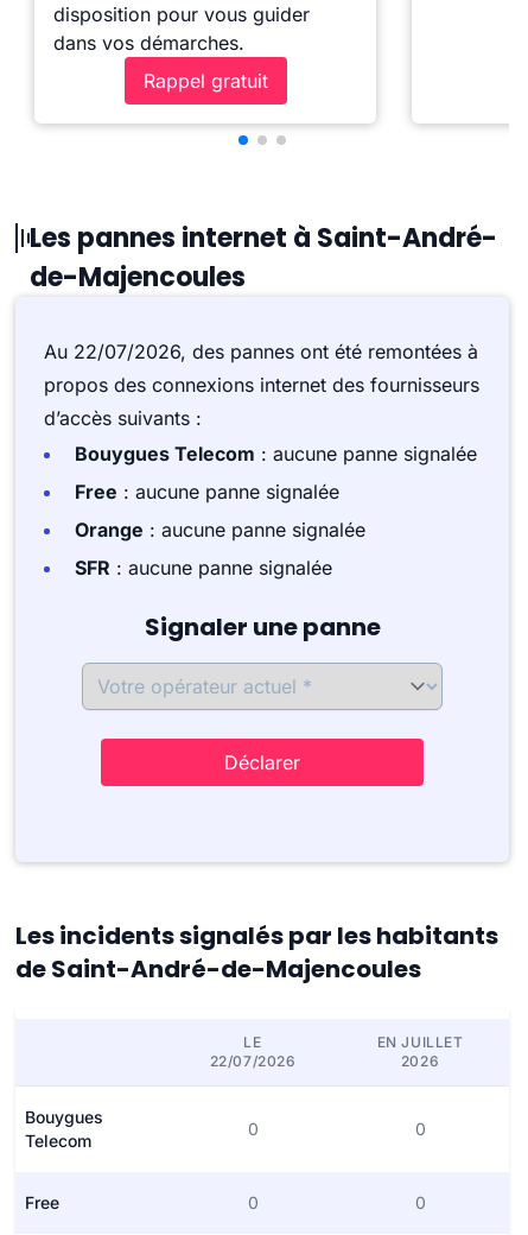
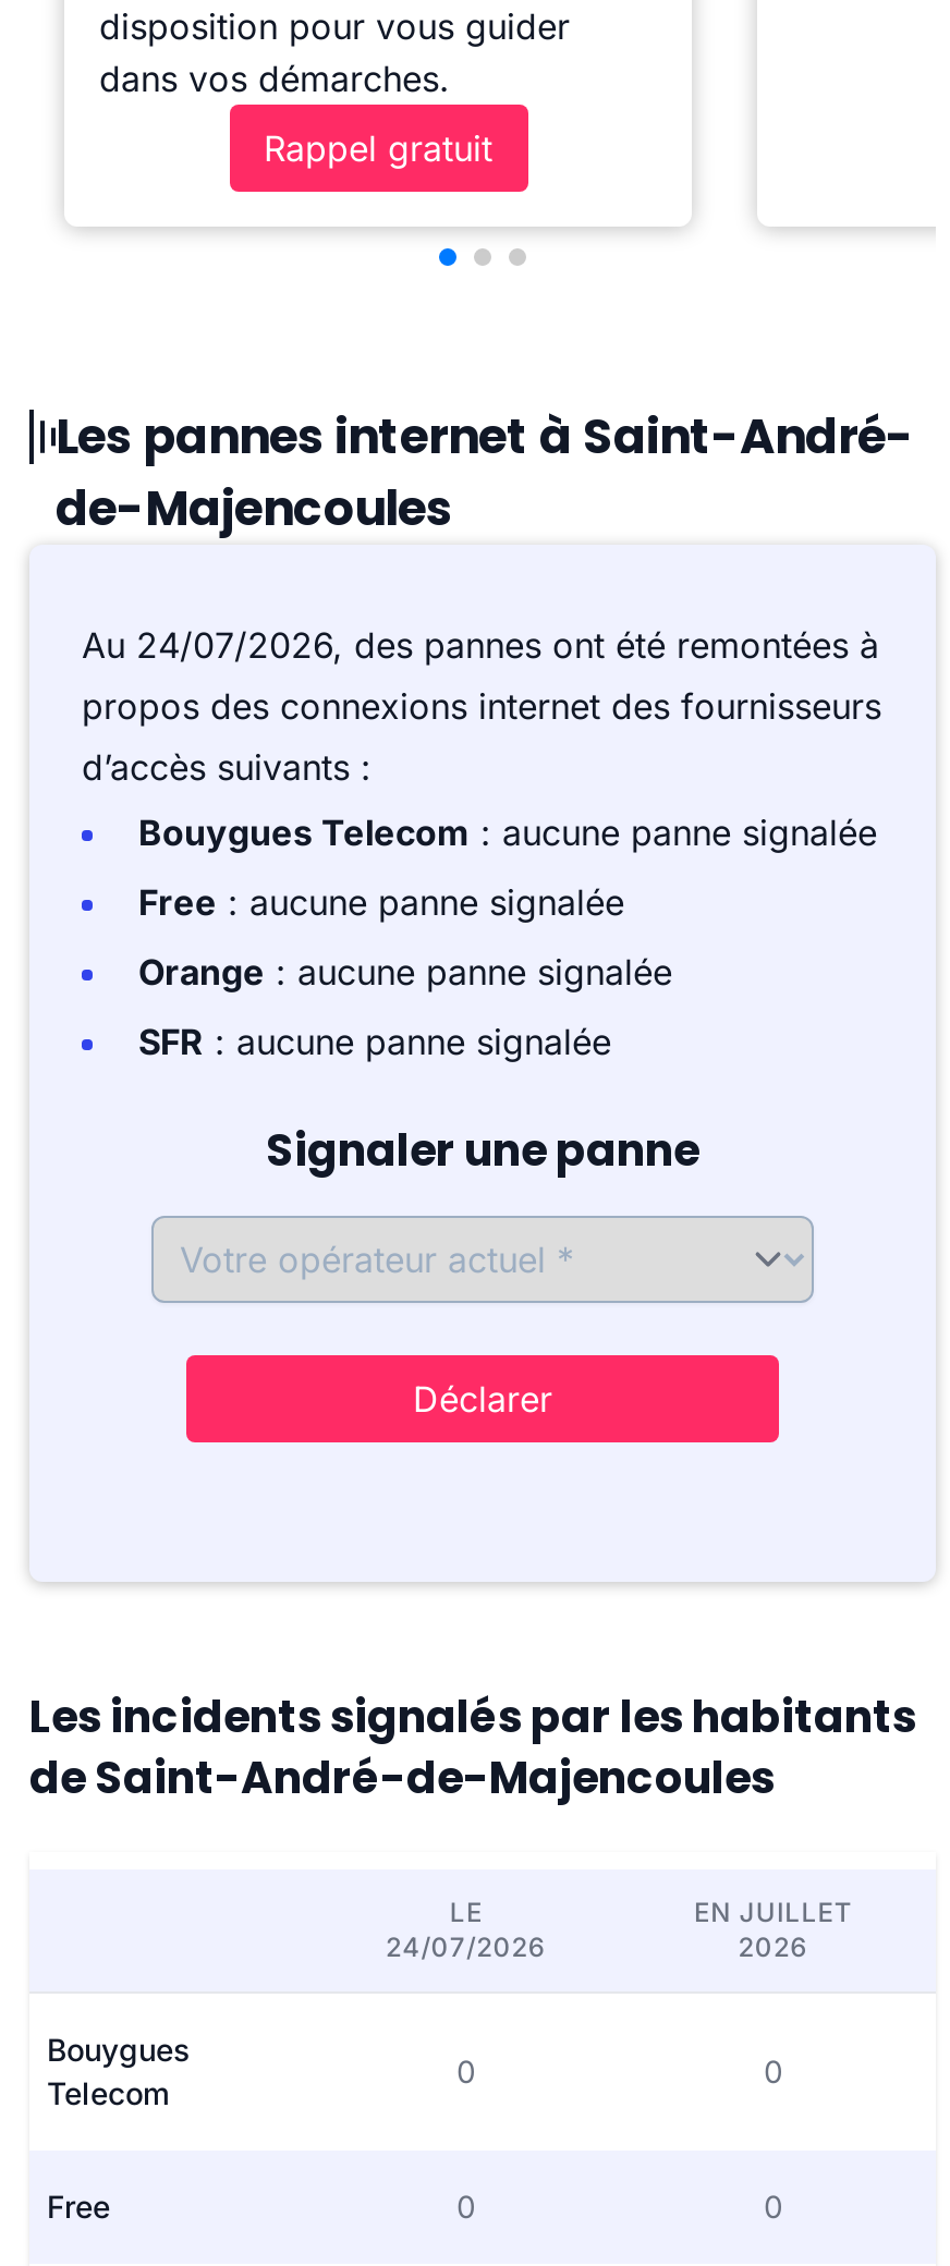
[44,340,478,363] Au 22/07/2026, des pannes ont été remontées à -> [82,623,879,667] Au 24/07/2026, des pannes ont été remontées à
[209,1052,296,1070] 22/07/2026 -> [386,1930,547,1963] 24/07/2026

